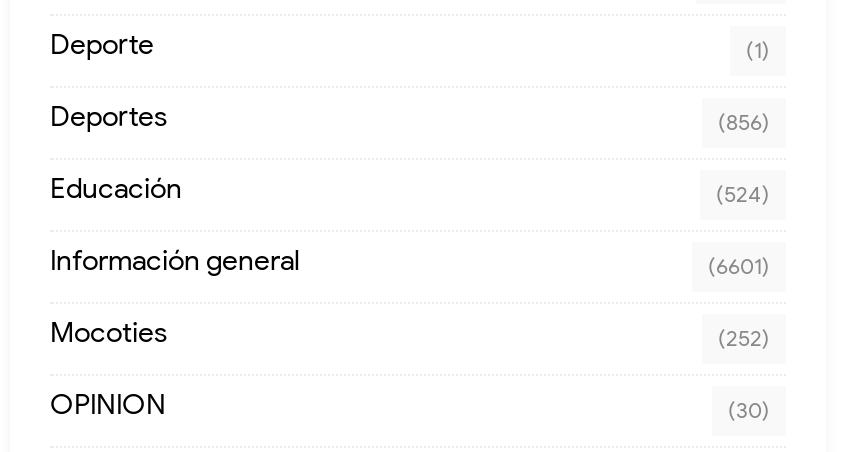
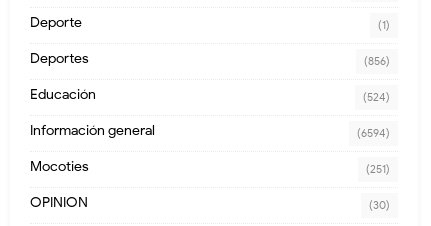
[708,252,770,280] (6601) -> [357,126,390,140] (6594)
[718,324,770,352] (252) -> [366,162,390,176] (251)

